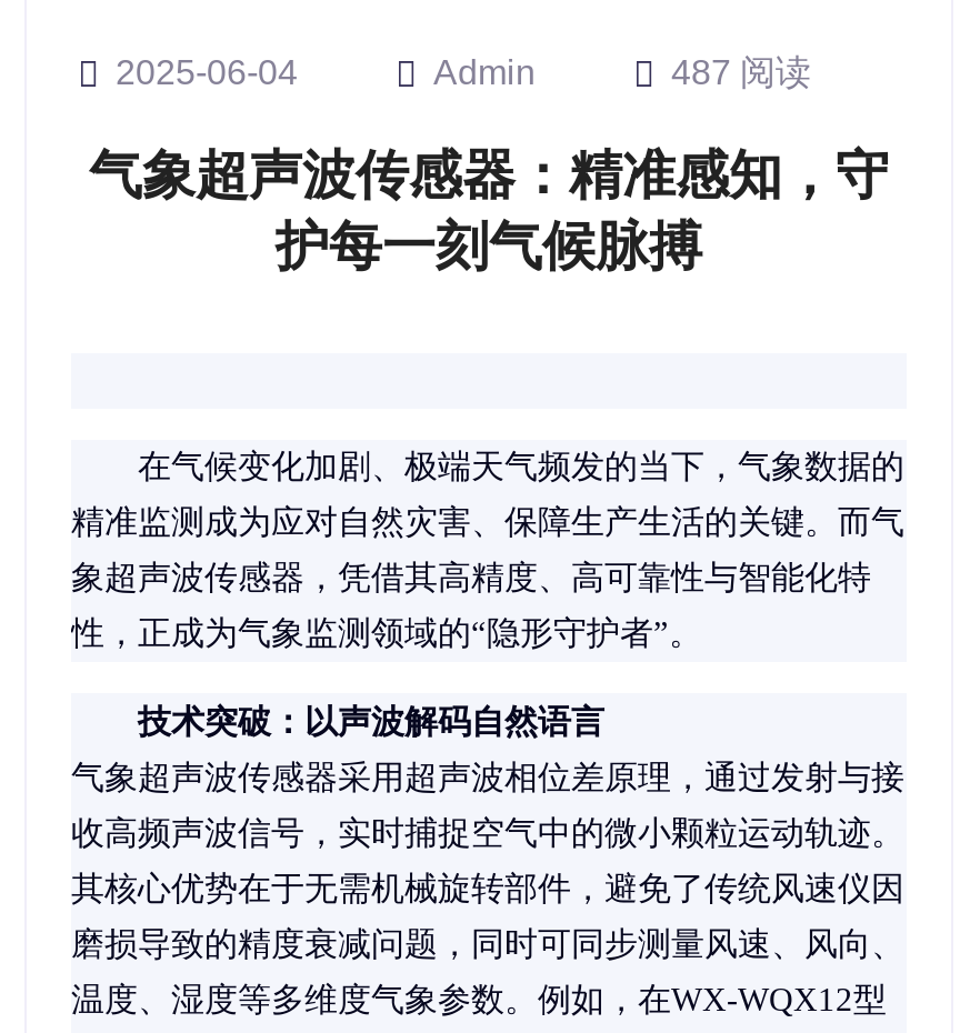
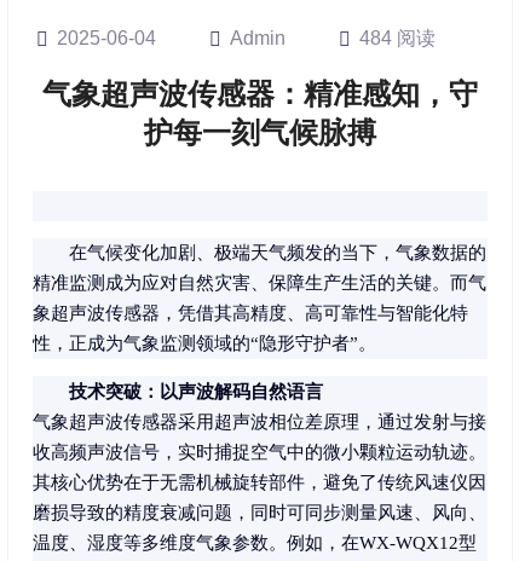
[671,53,811,91] 487 阅读 -> [359,28,436,48] 484 阅读

